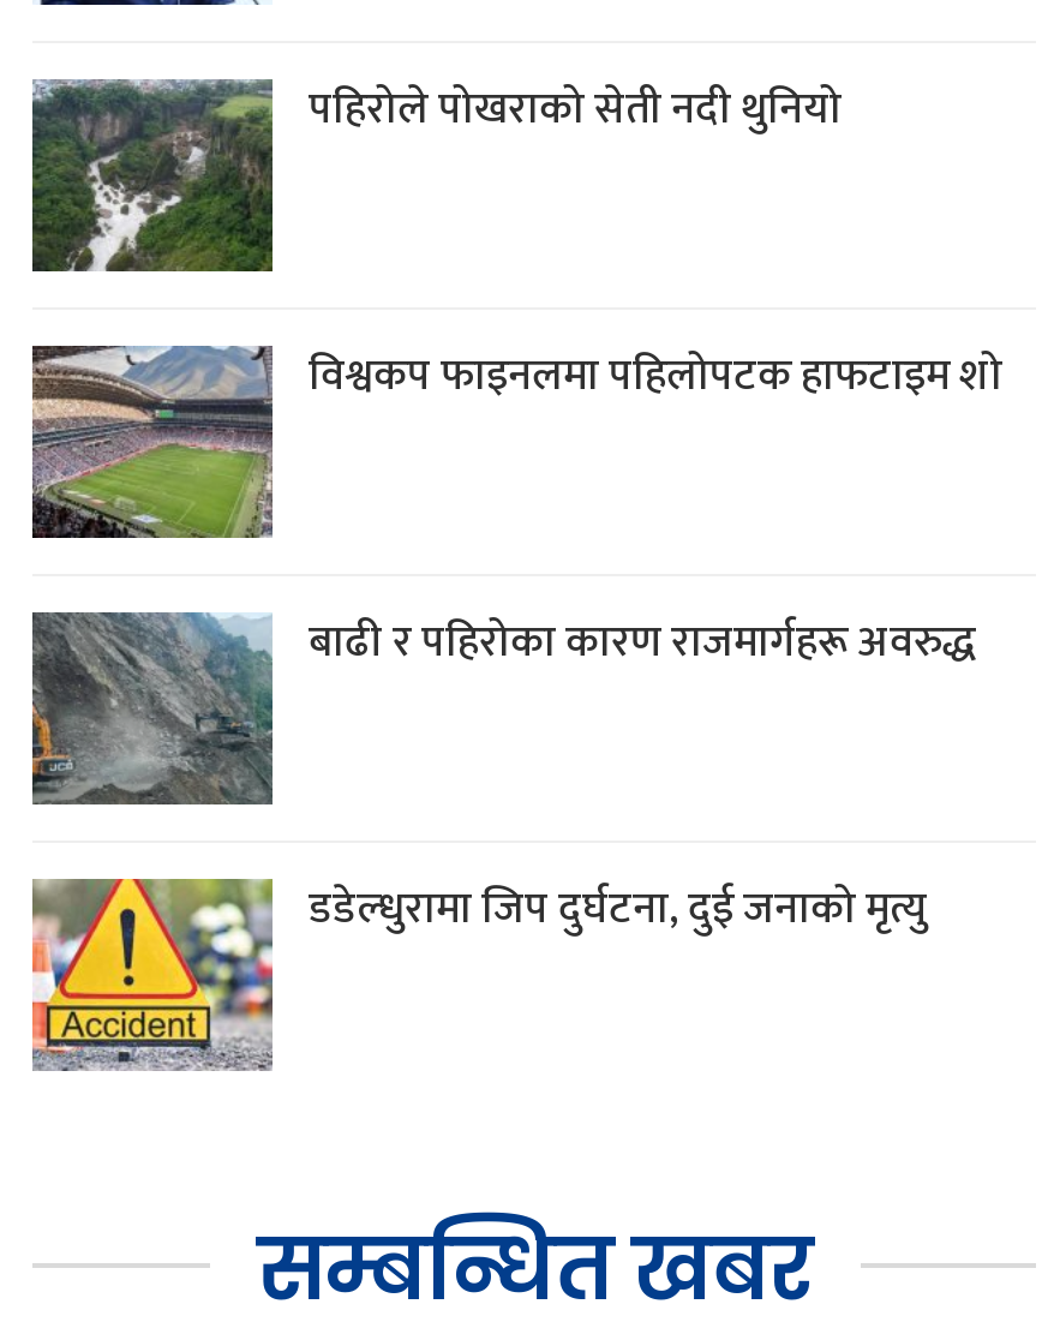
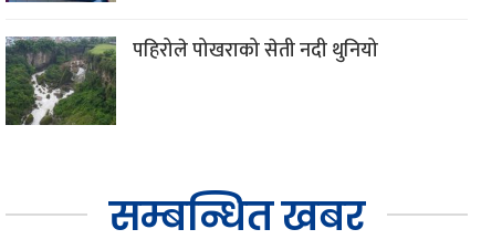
[30,341,1002,540] [image] | विश्वकप फाइनलमा पहिलोपटक हाफटाइम शो -> none
[32,608,976,807] [image] | बाढी र पहिरोका कारण राजमार्गहरू अवरुद्ध -> none
[30,874,928,1071] [image] | डडेल्धुरामा जिप दुर्घटना, दुई जनाको मृत्यु -> none

